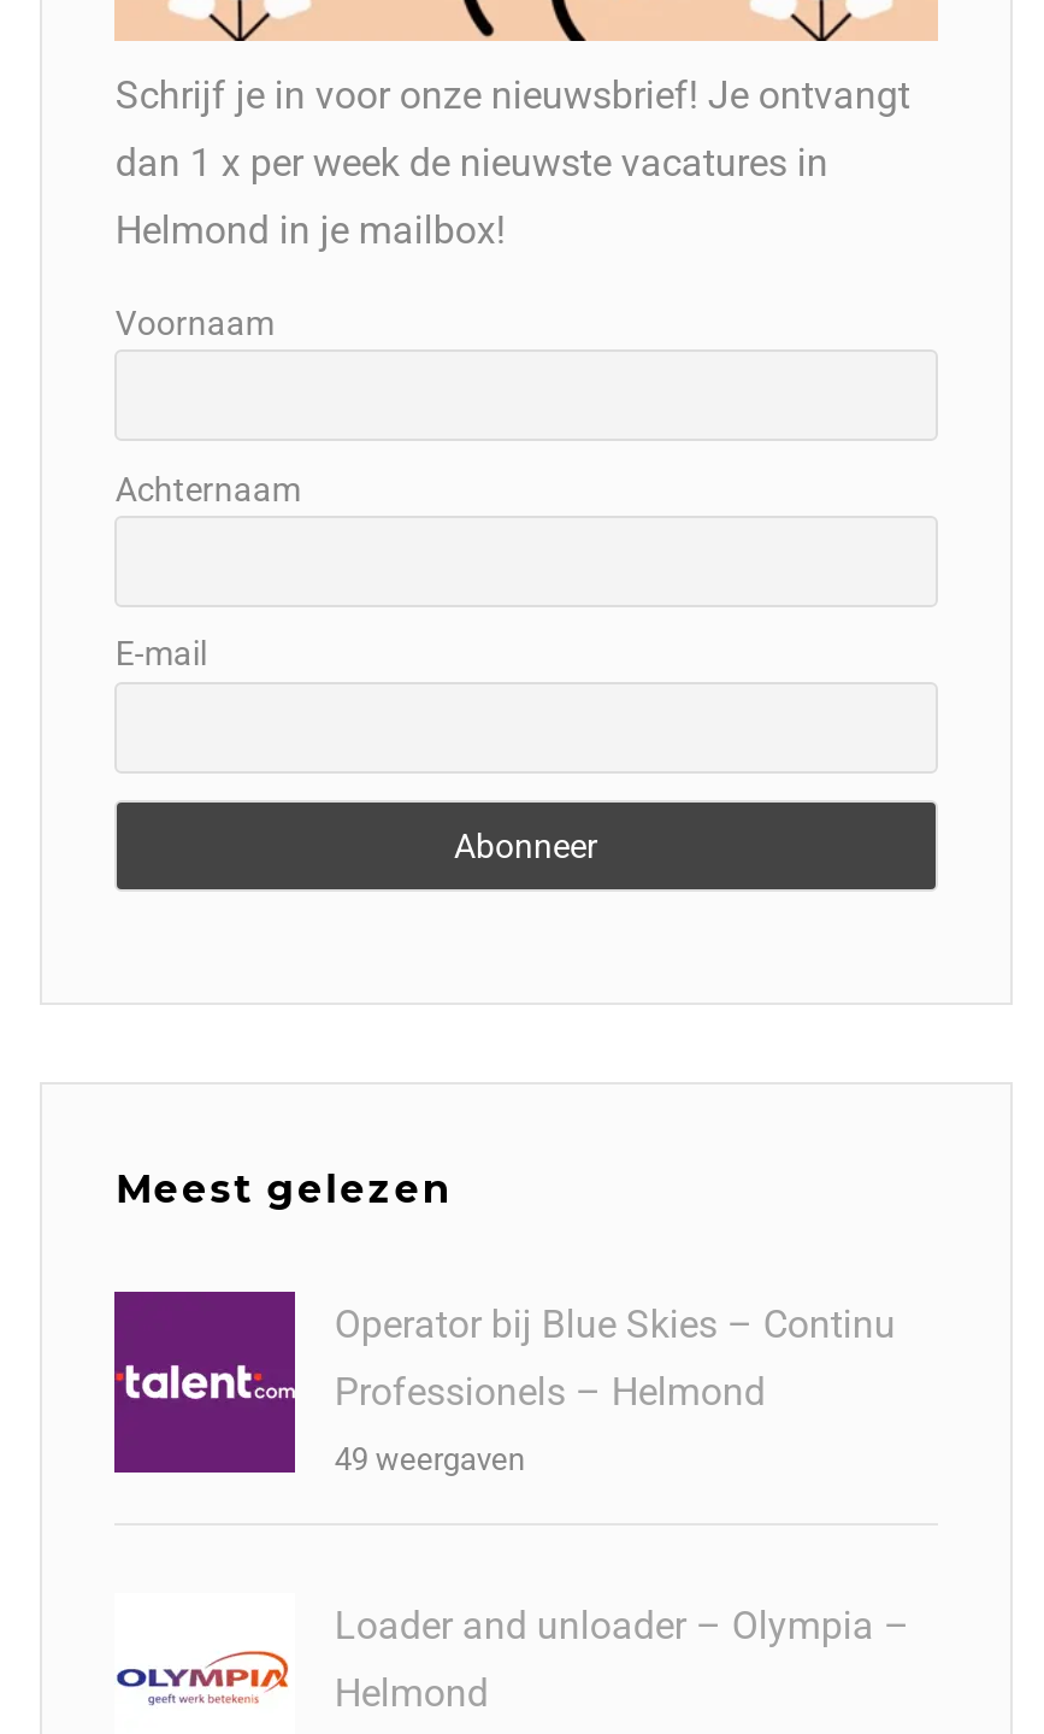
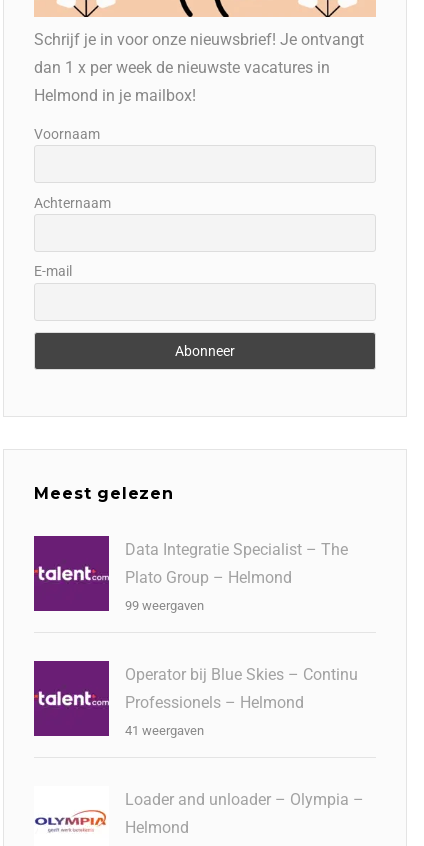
none -> [125,540,348,613] Data Integratie Specialist – The | Plato Group – Helmond | 99 weergaven
[335,1441,525,1477] 49 weergaven -> [125,723,204,738] 41 weergaven

